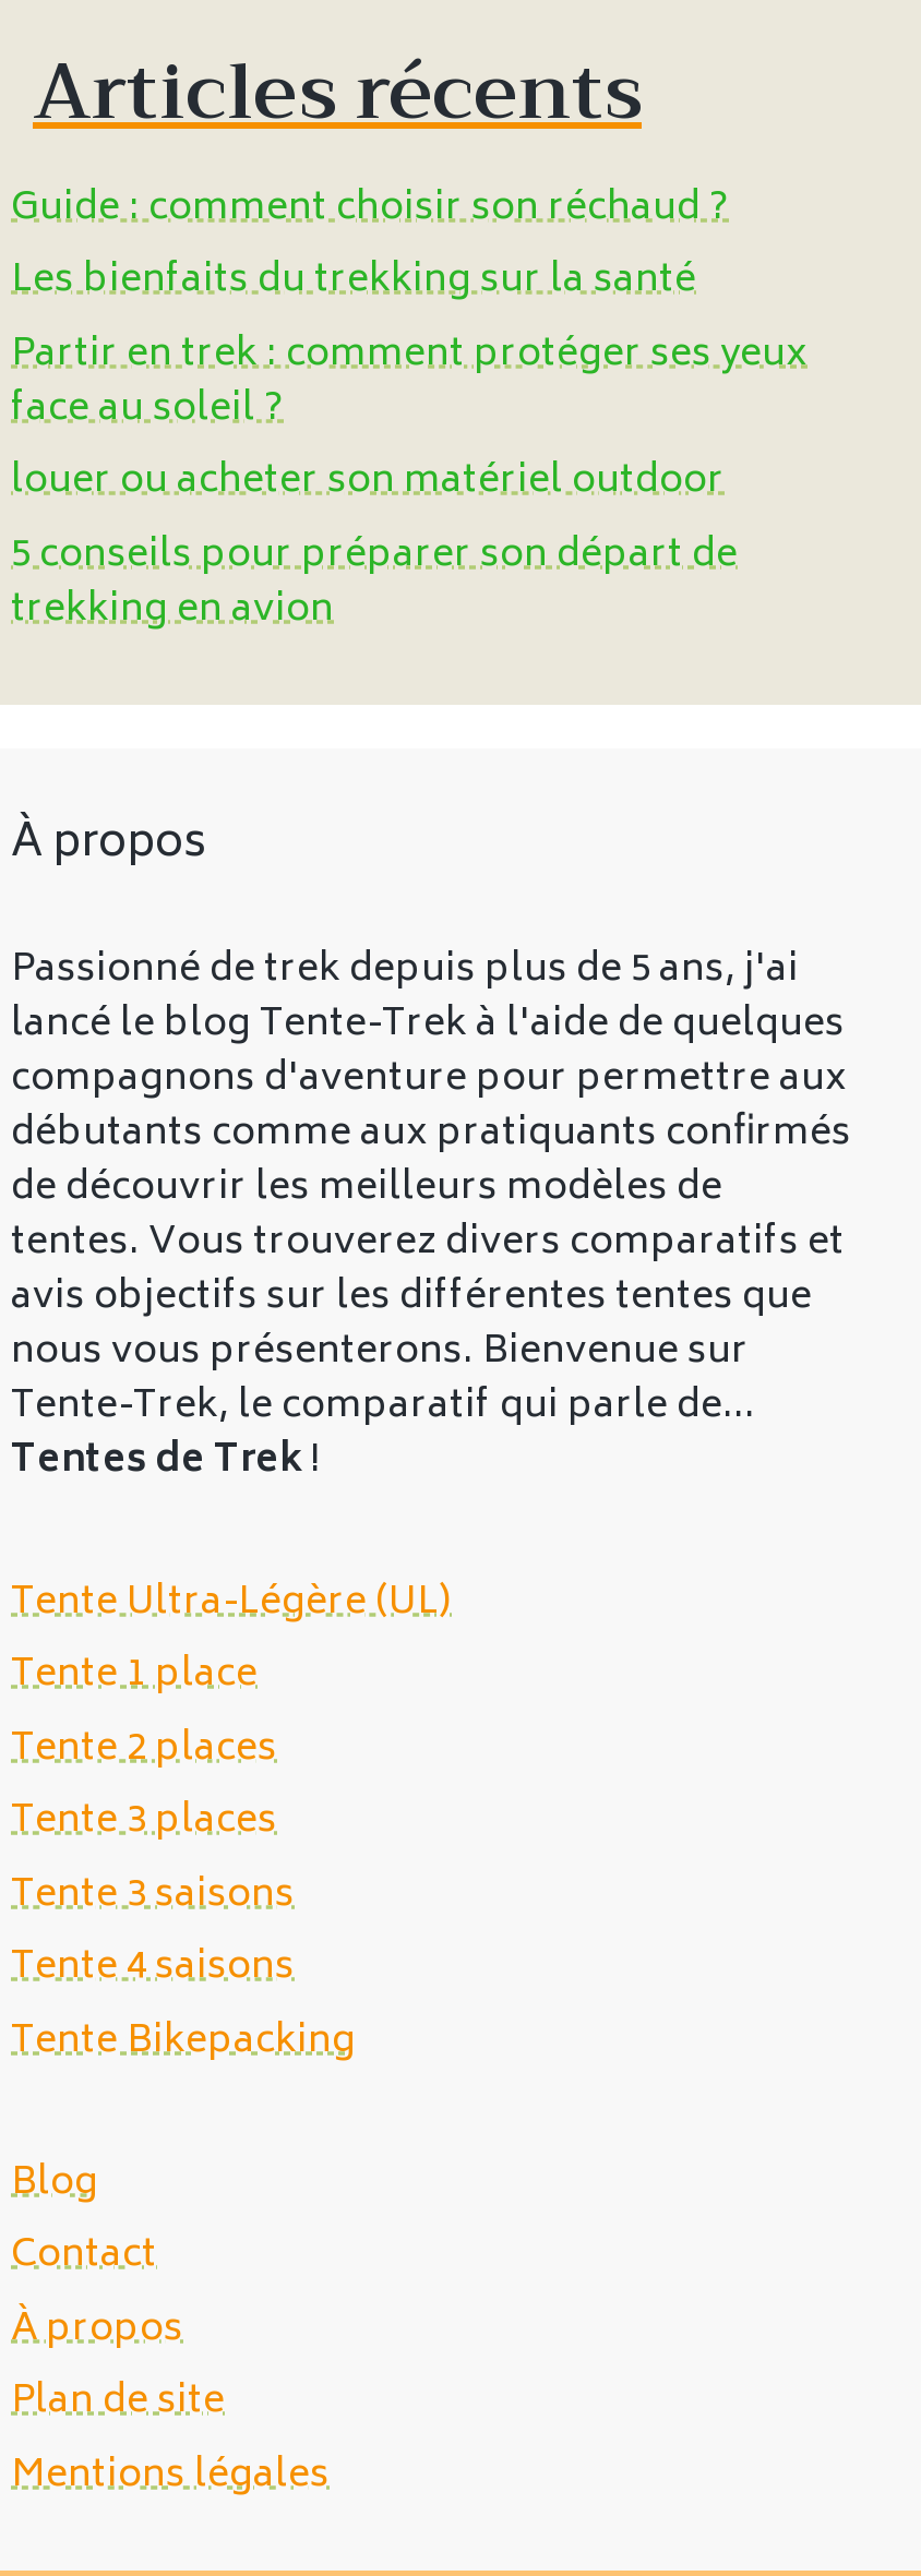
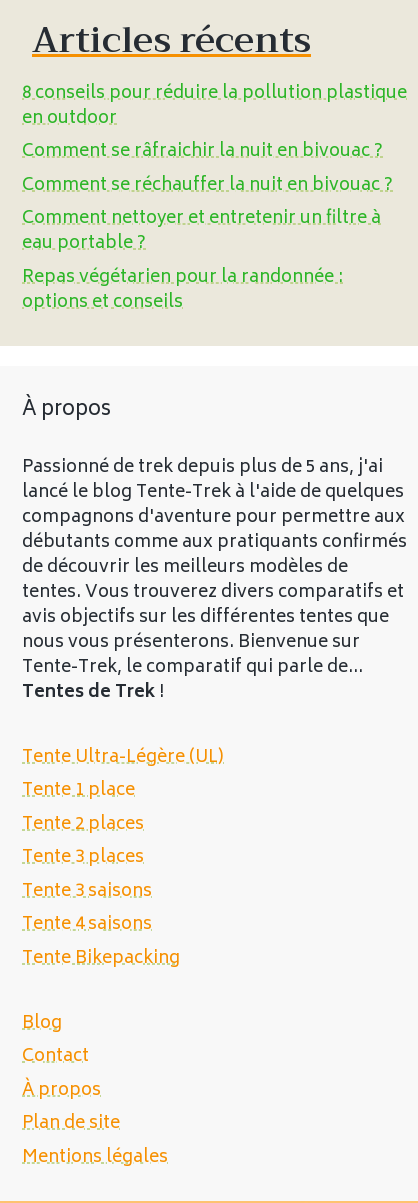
[11,177,808,644] Guide : comment choisir son réchaud ? | Les bienfaits du trekking sur la santé | Partir en trek : comment protéger ses yeux | face au soleil ? | louer ou acheter son matériel outdoor | 5 conseils pour préparer son départ de | trekking en avion -> [22,79,407,318] 8 conseils pour réduire la pollution plastique | en outdoor | Comment se râfraichir la nuit en bivouac ? | Comment se réchauffer la nuit en bivouac ? | Comment nettoyer et entretenir un filtre à | eau portable ? | Repas végétarien pour la randonnée : | options et conseils

